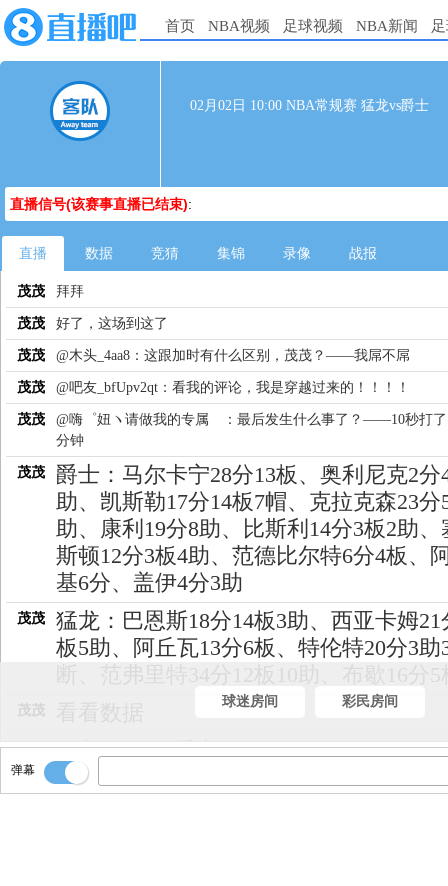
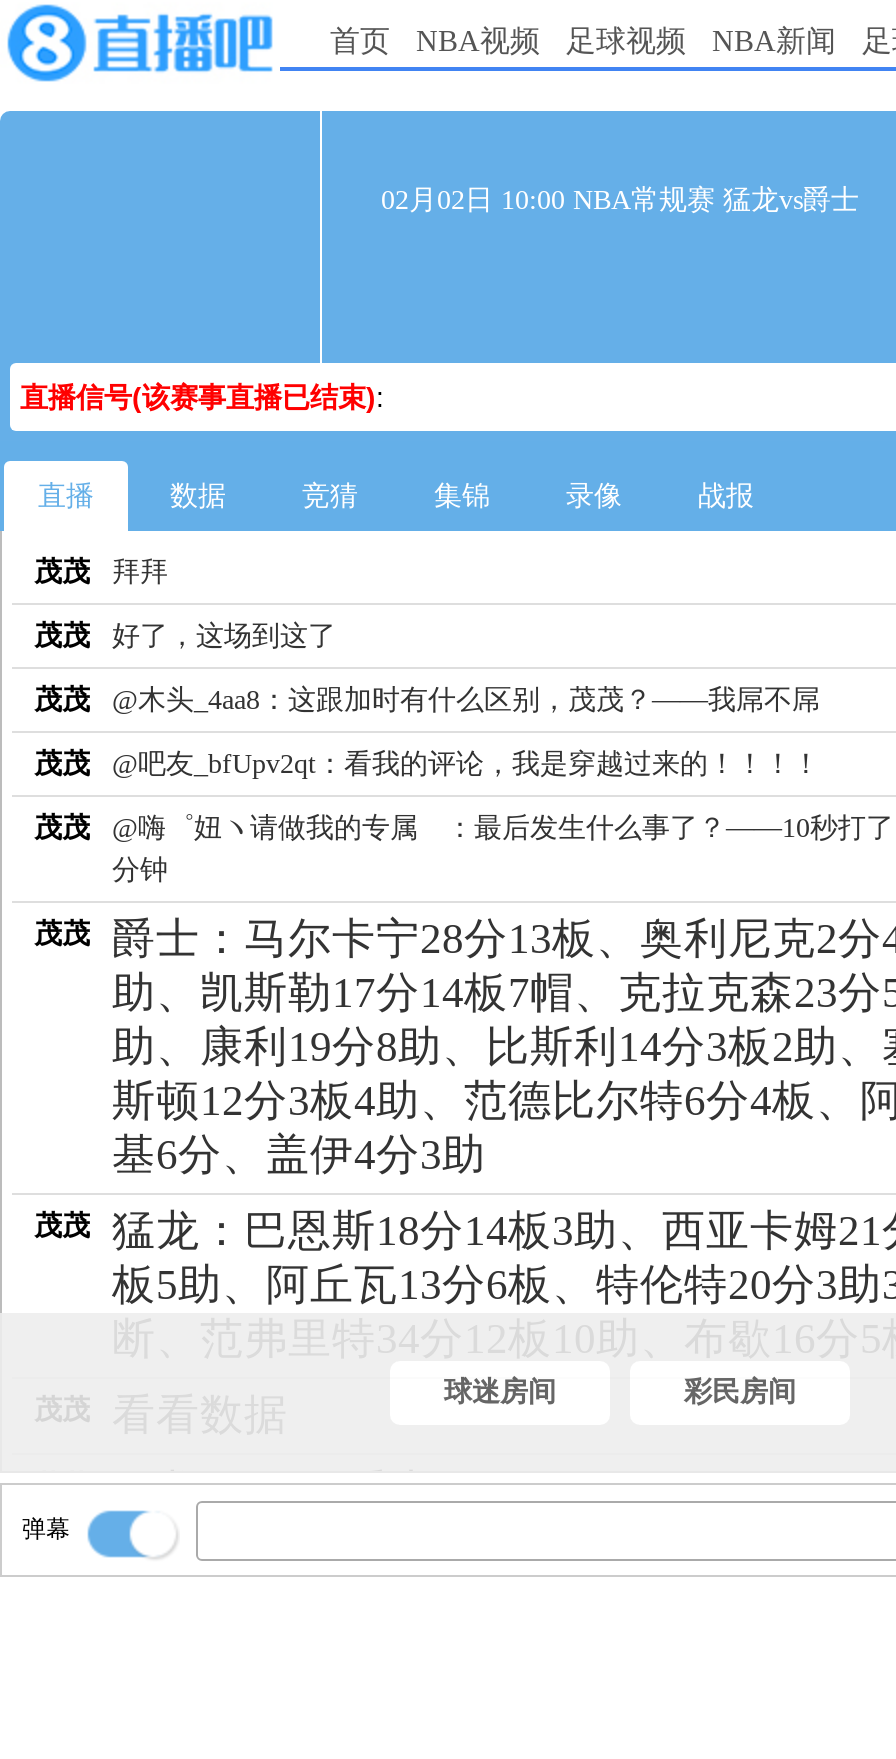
[49,80,111,142] [image] -> none

